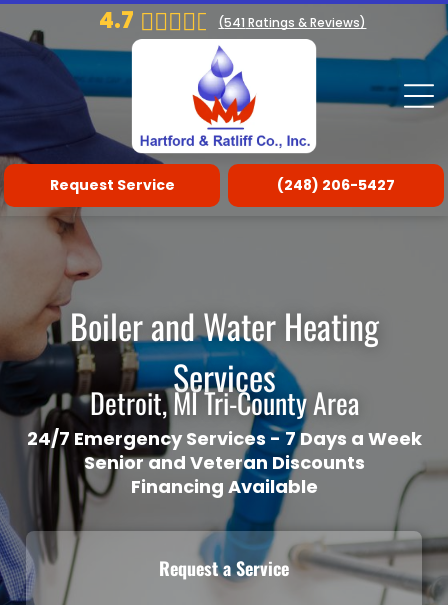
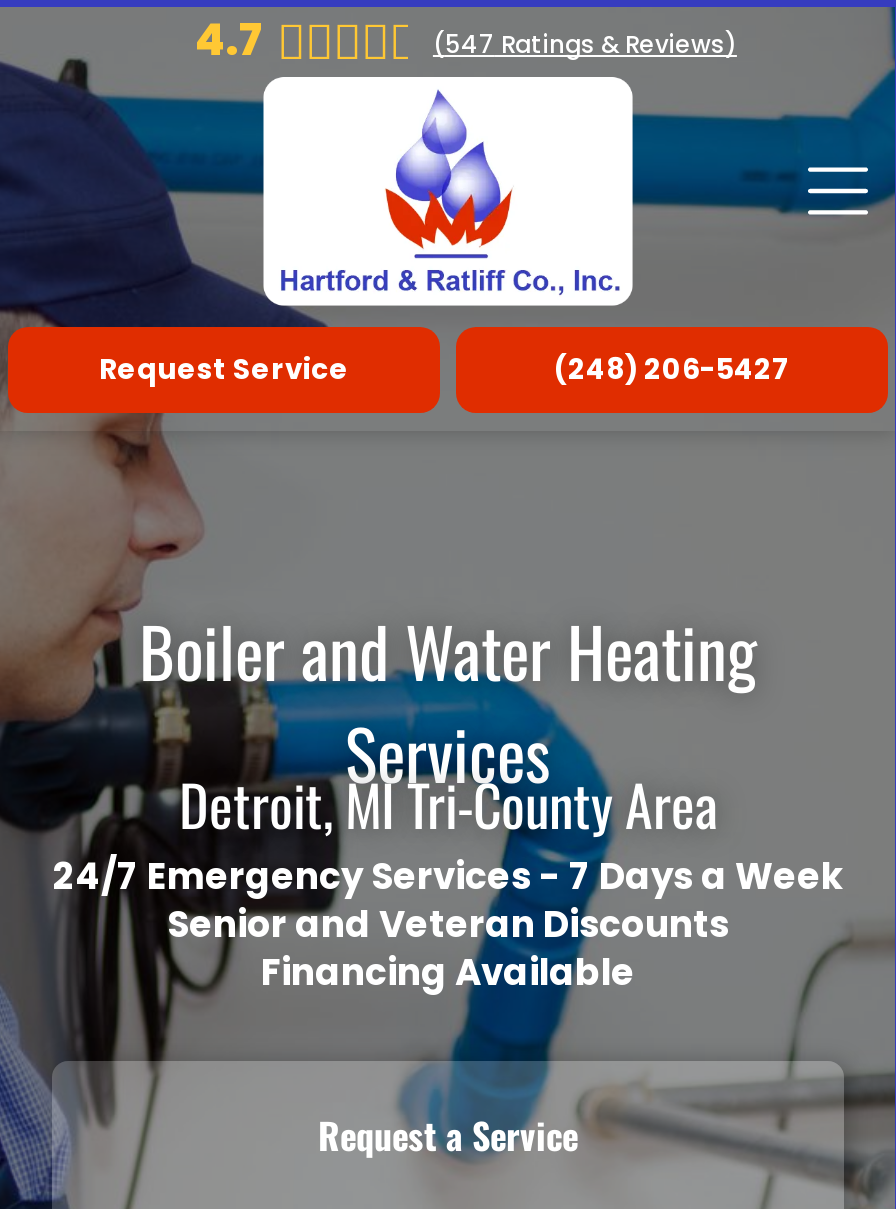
[218,13,366,30] (541 Ratings & Reviews) -> [433,26,737,60] (547 Ratings & Reviews)

